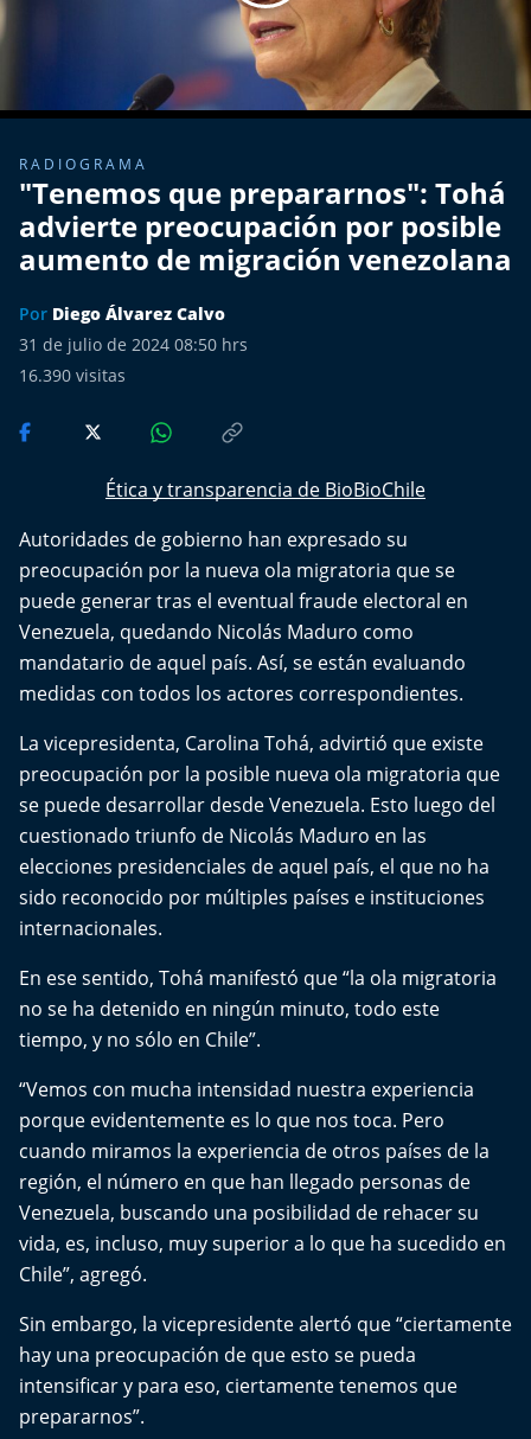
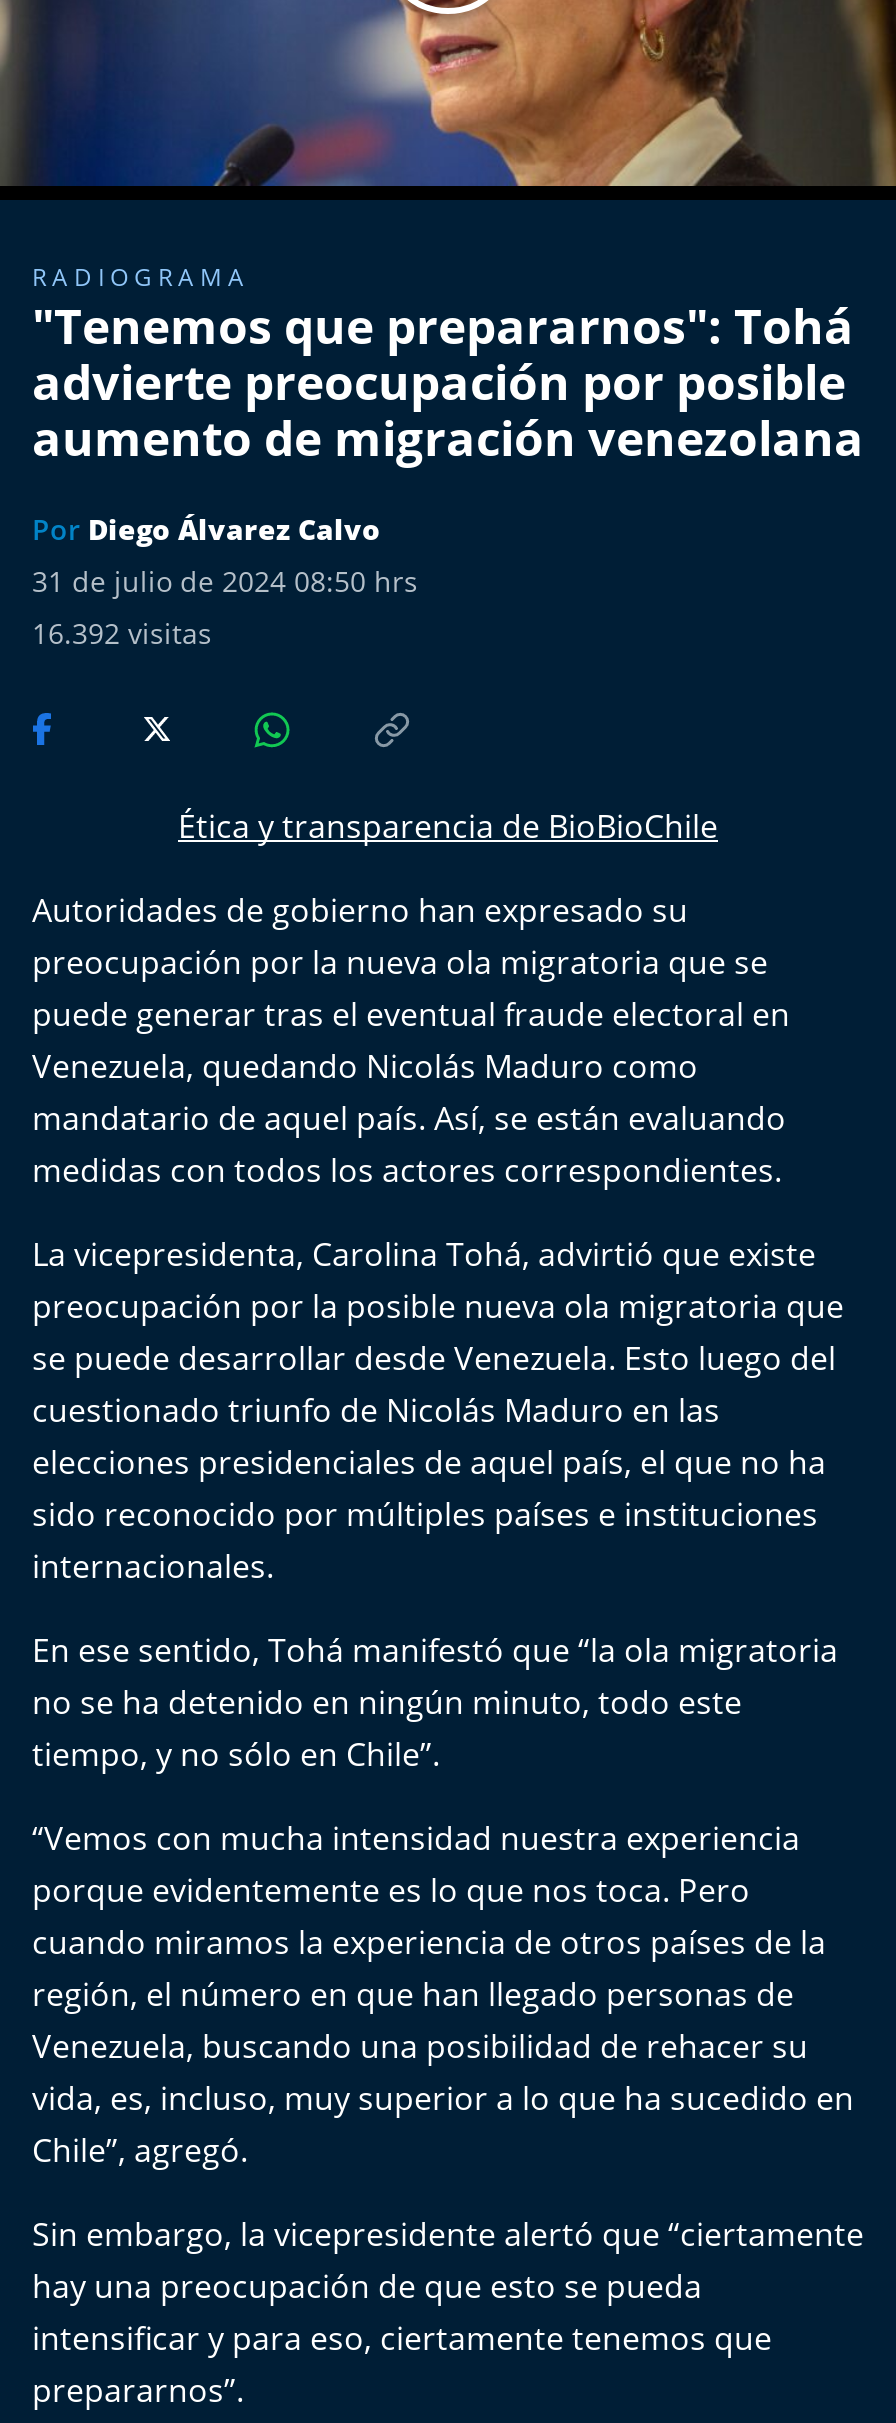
[19,364,126,386] 16.390 visitas -> [32,614,212,652] 16.392 visitas

